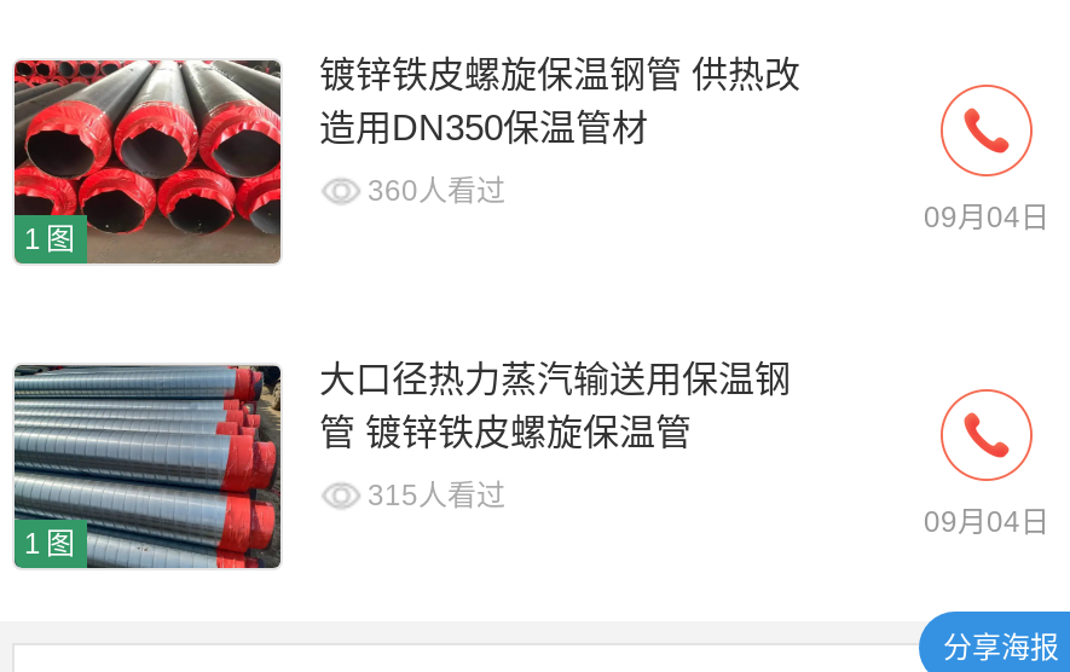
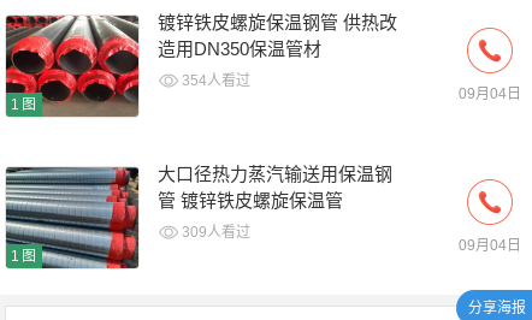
[368,175,505,209] 360人看过 -> [182,73,250,90] 354人看过
[368,480,505,514] 315人看过 -> [182,224,250,241] 309人看过

